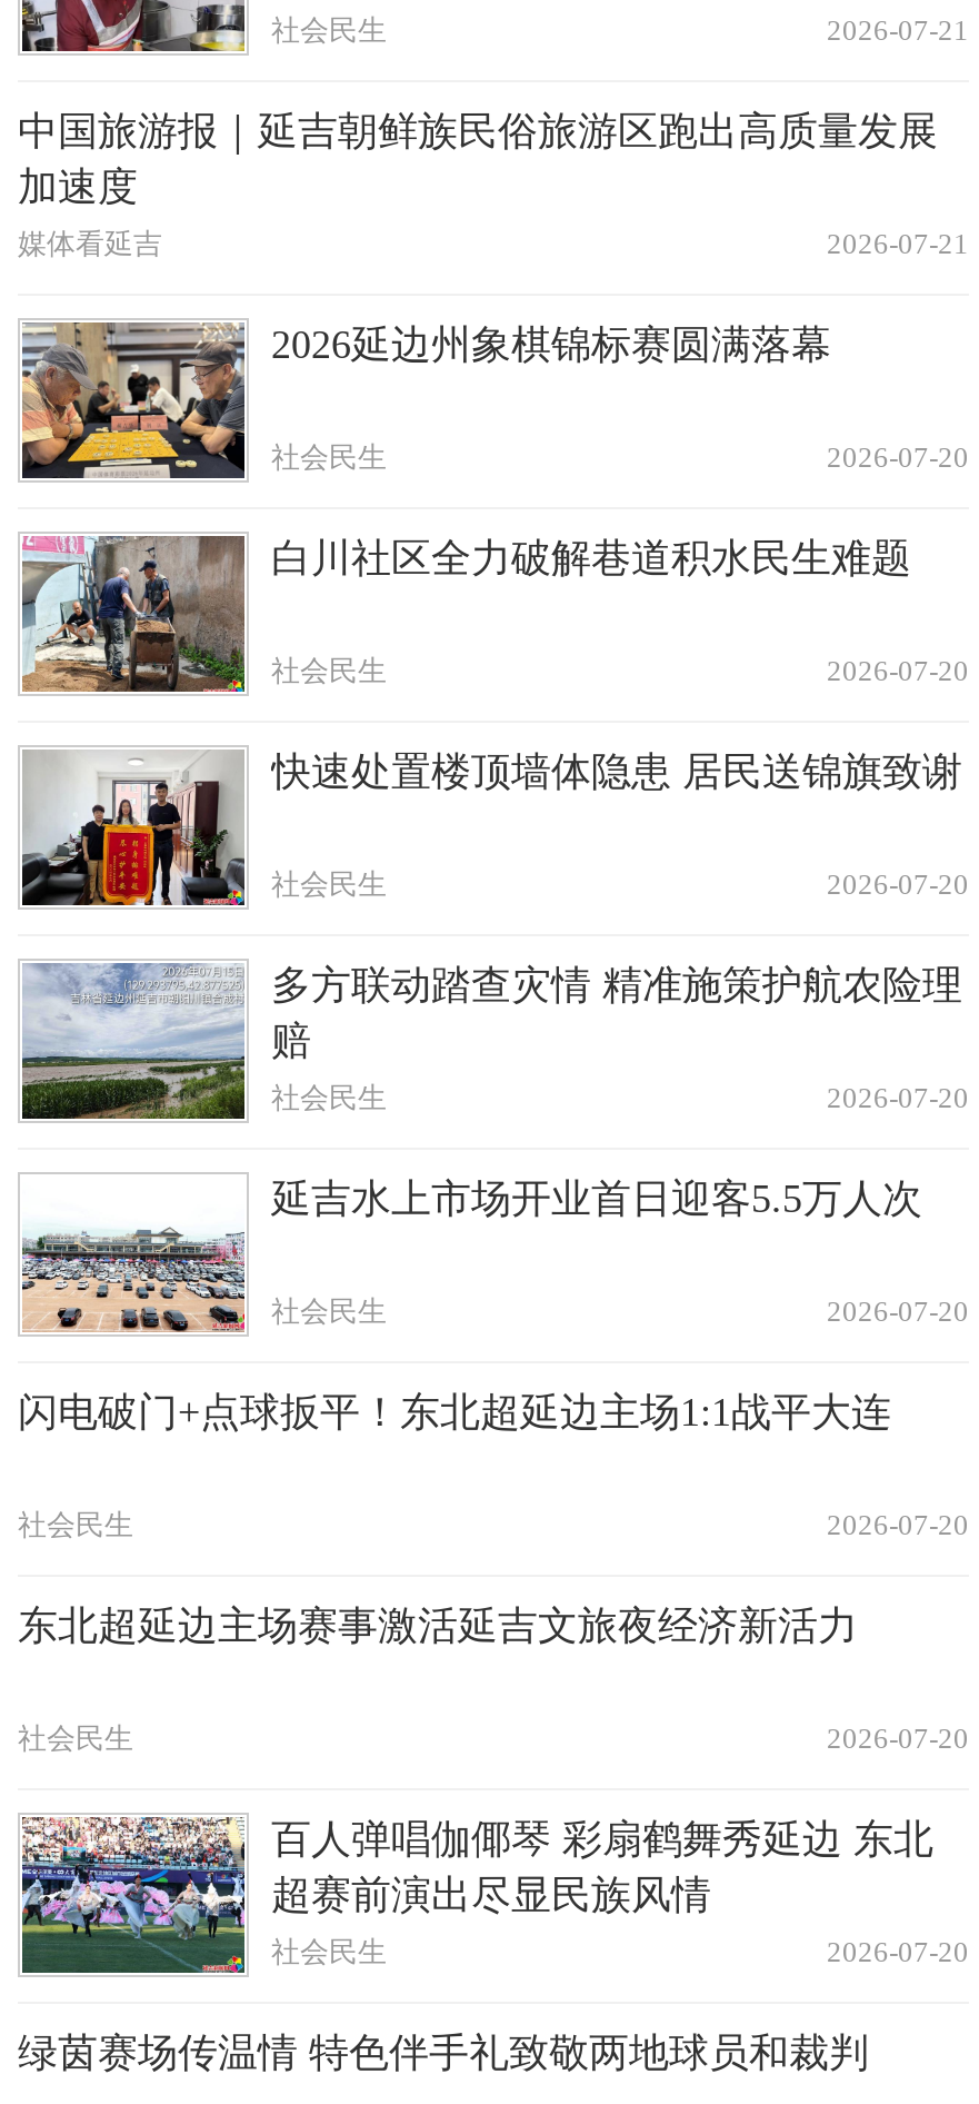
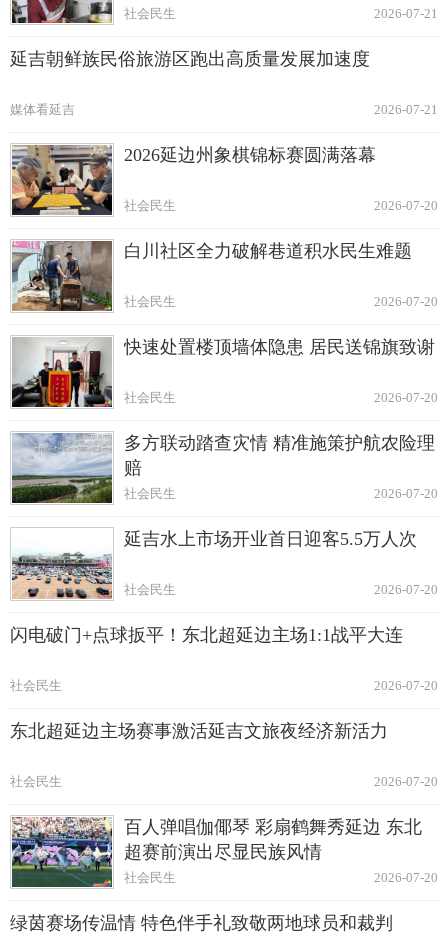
[18,109,938,209] 中国旅游报｜延吉朝鲜族民俗旅游区跑出高质量发展 | 加速度 -> [10,49,370,69] 延吉朝鲜族民俗旅游区跑出高质量发展加速度

